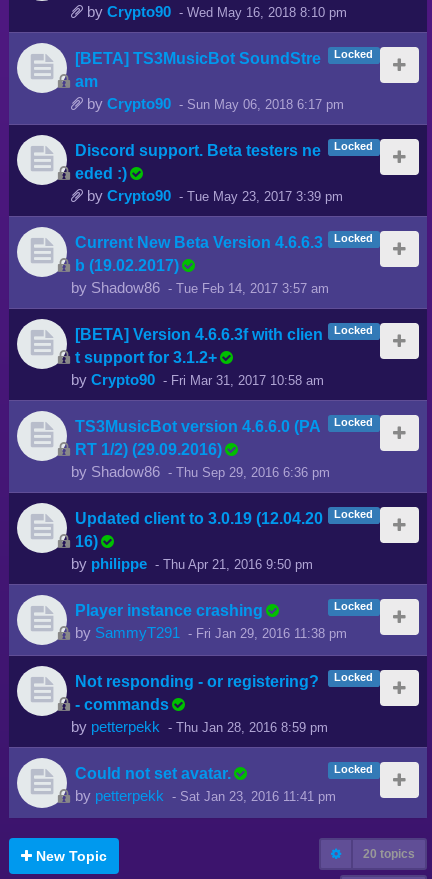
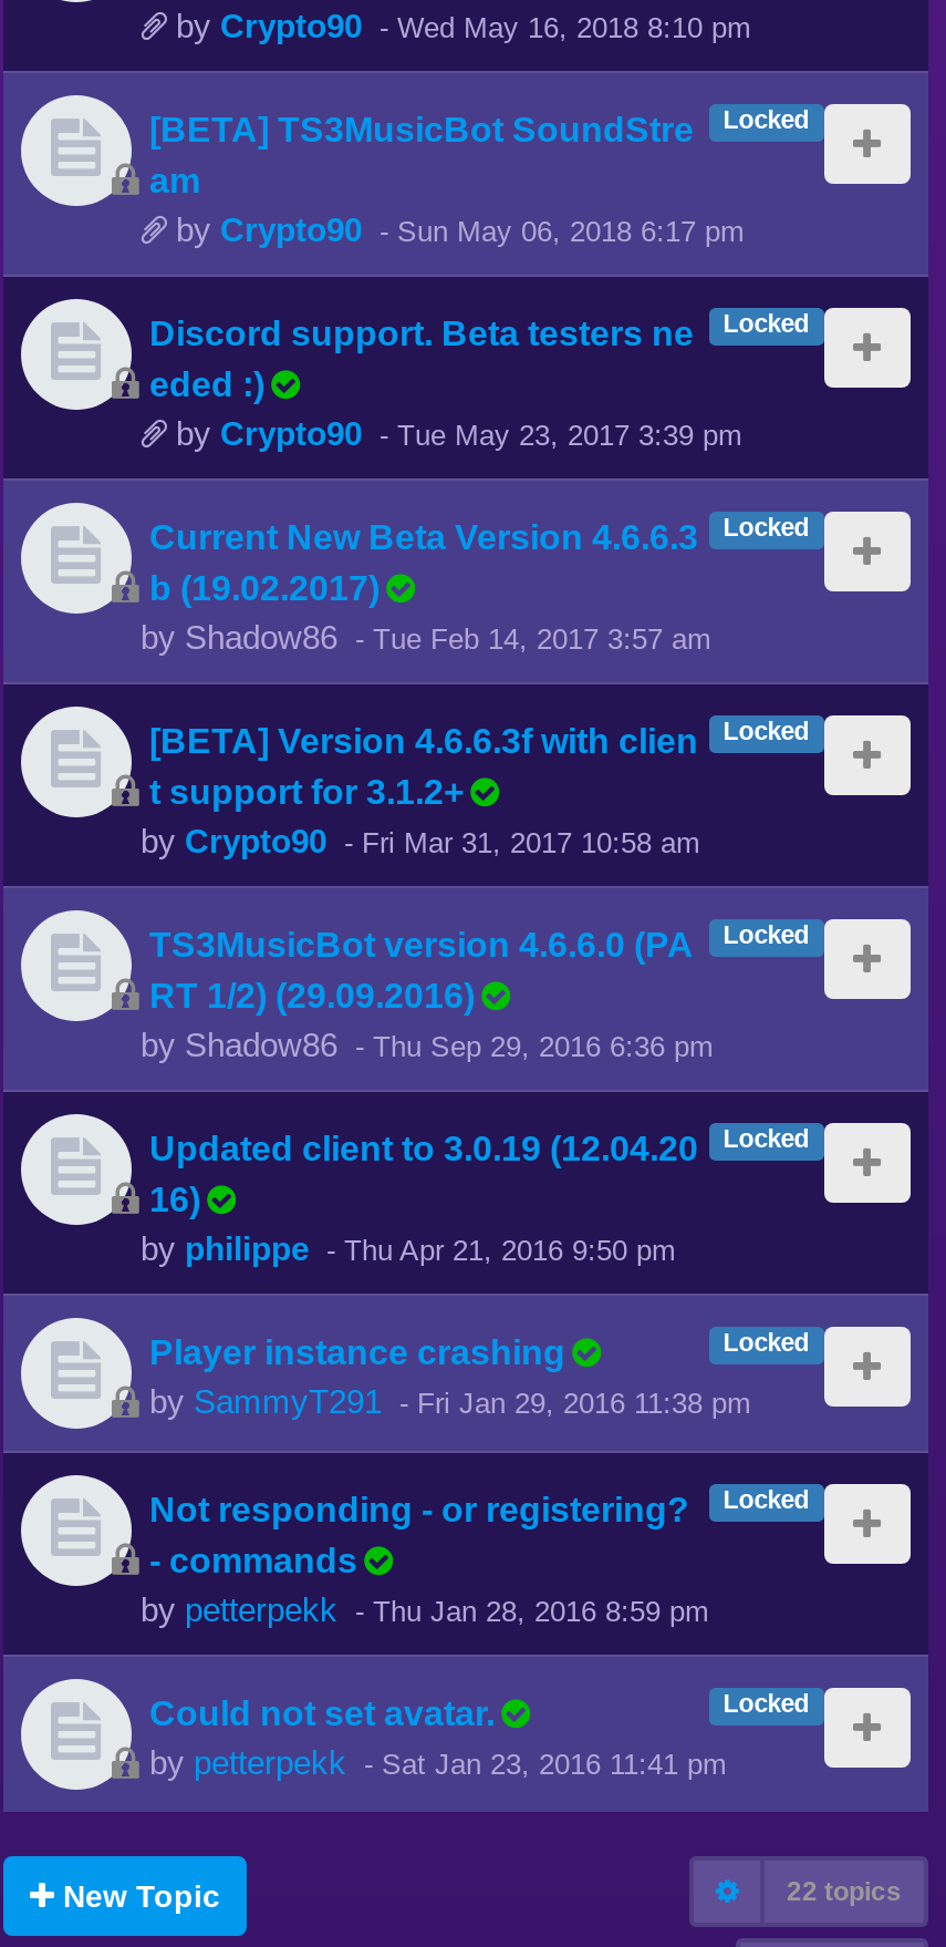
[363,847,415,861] 20 topics -> [787,1876,902,1907] 22 topics

